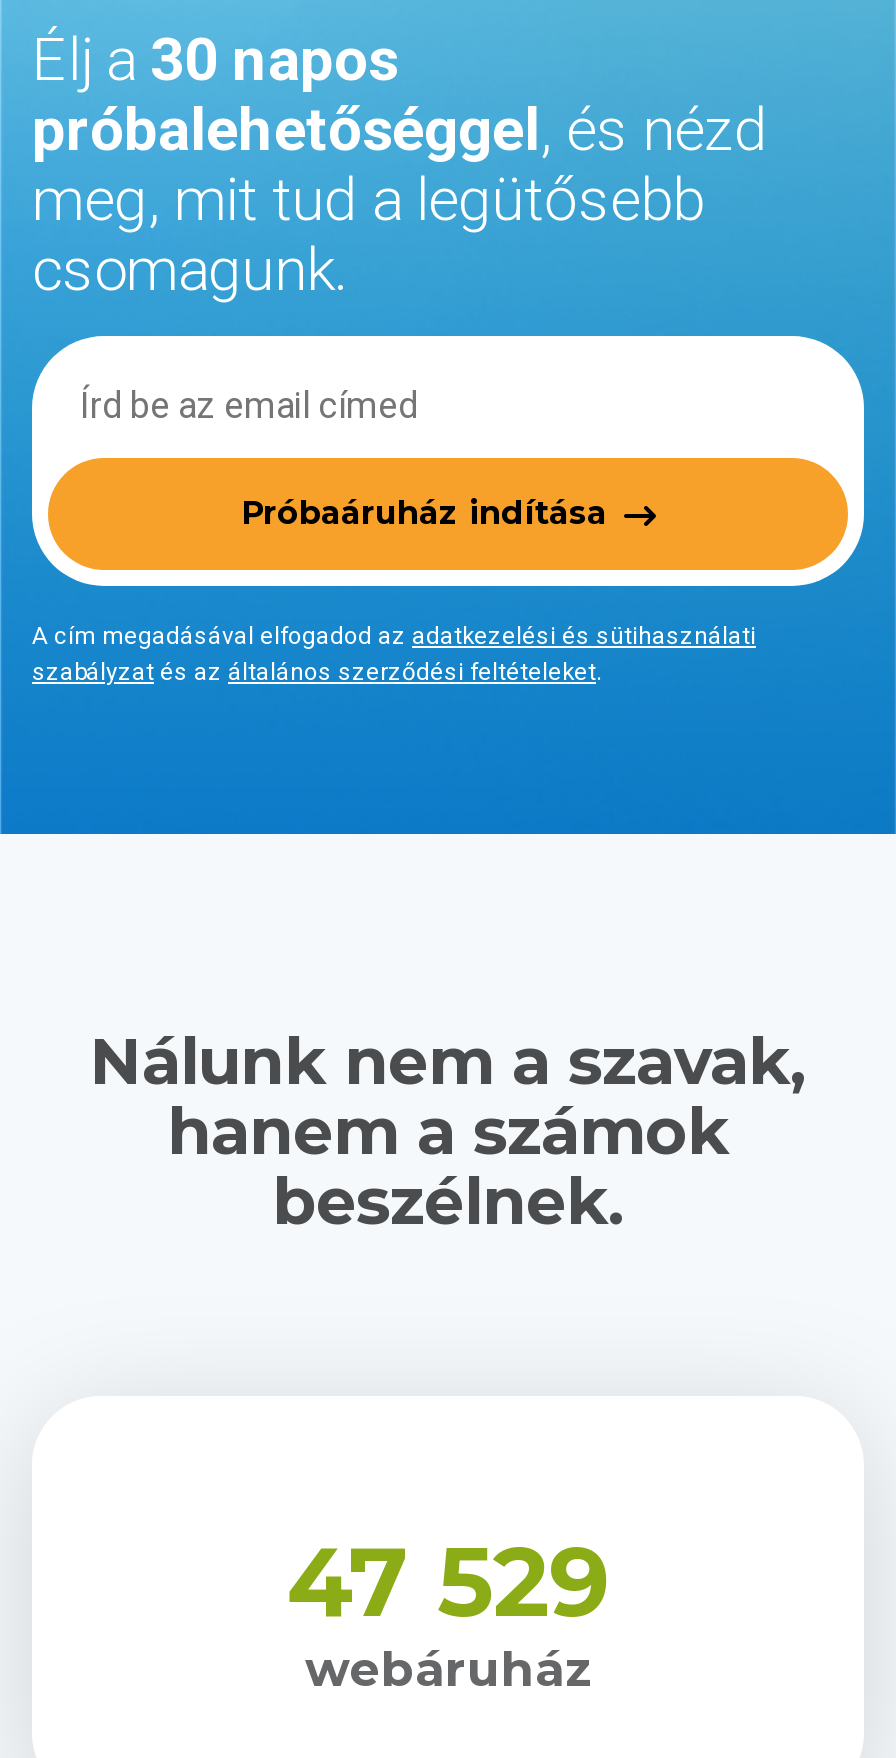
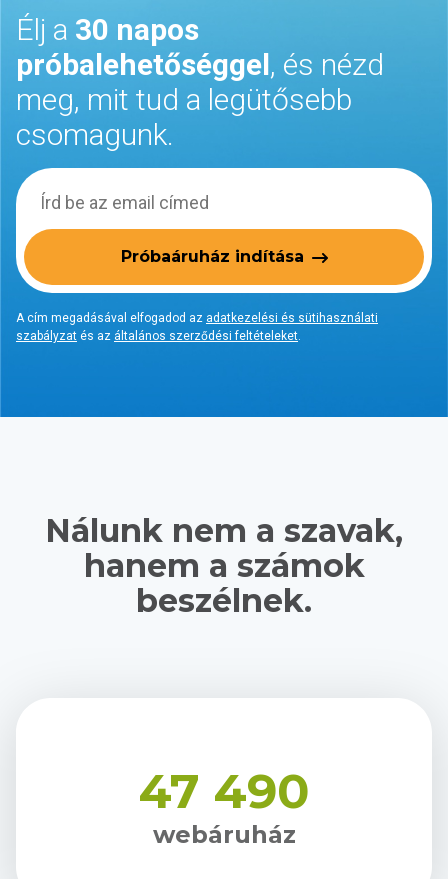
[287,1524,609,1640] 47 529 -> [138,762,309,820] 47 490

